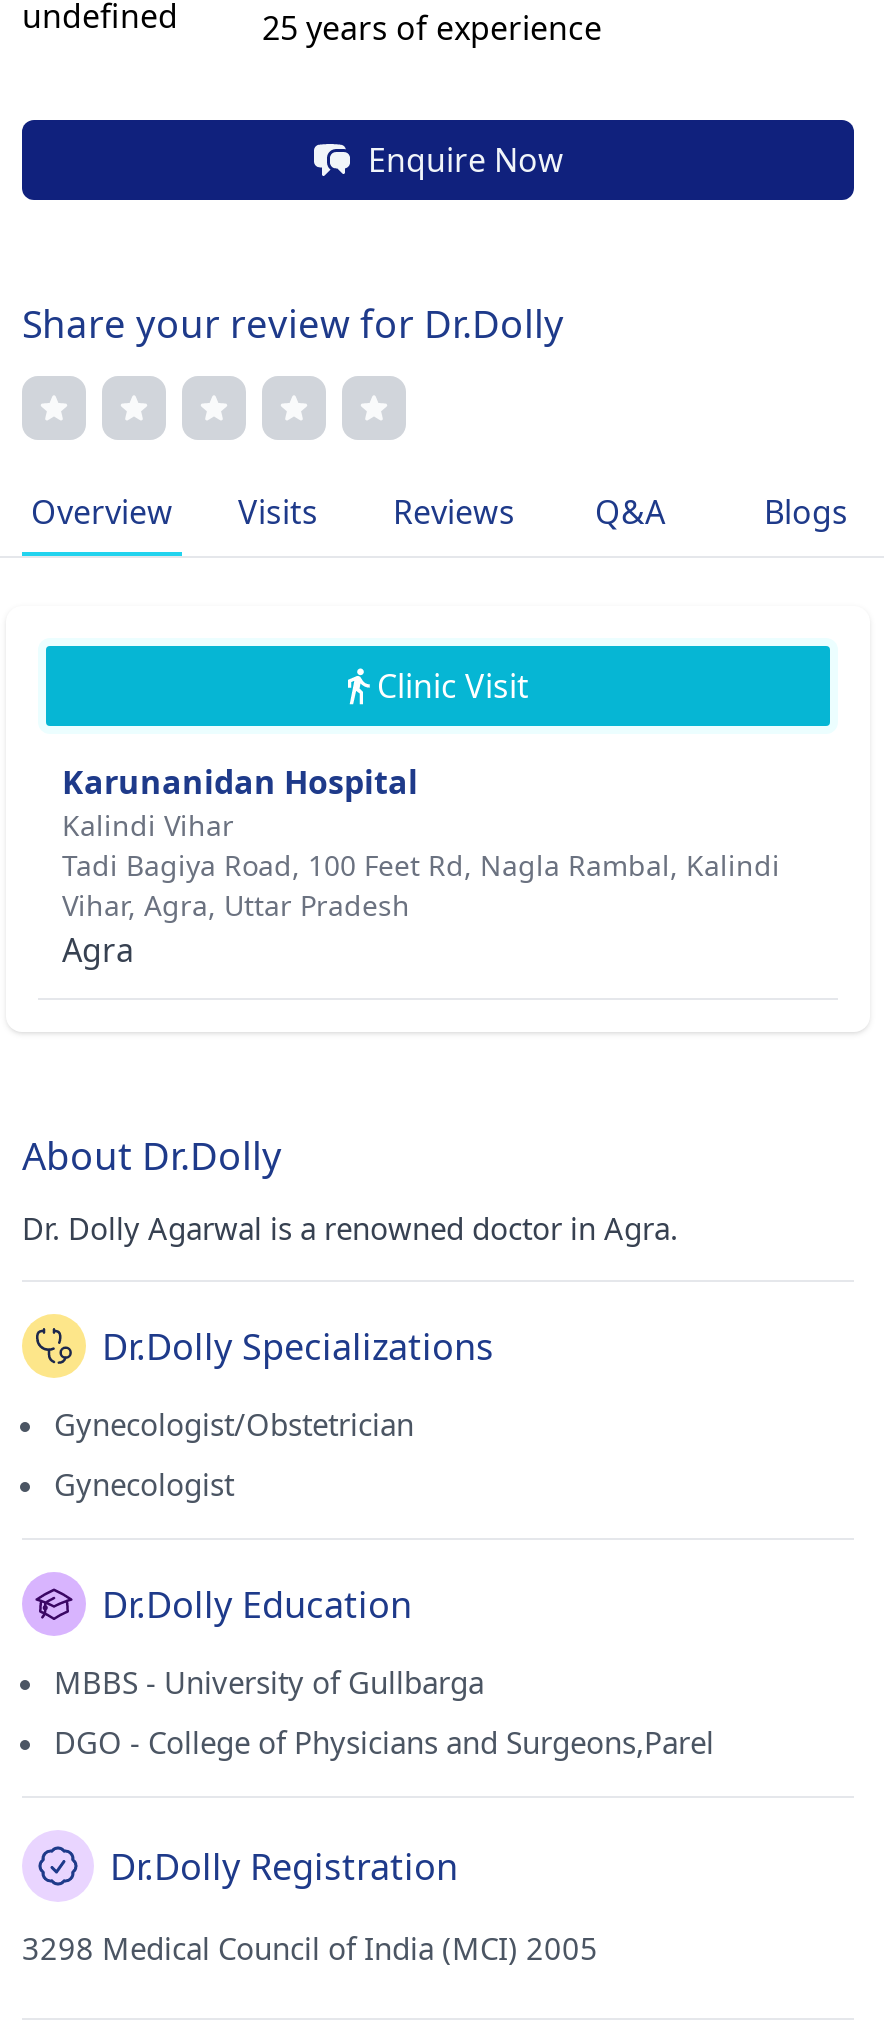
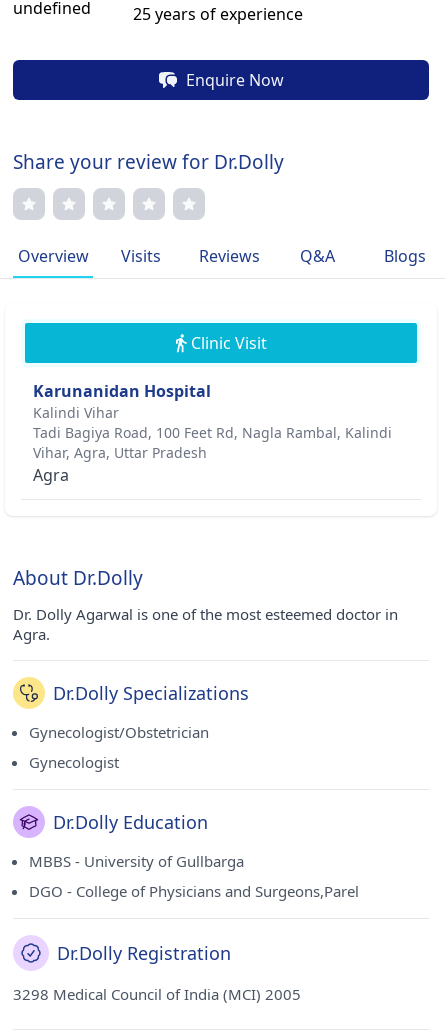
[22,1208,678,1248] Dr. Dolly Agarwal is a renowned doctor in Agra. -> [13,604,398,644] Dr. Dolly Agarwal is one of the most esteemed doctor in | Agra.

